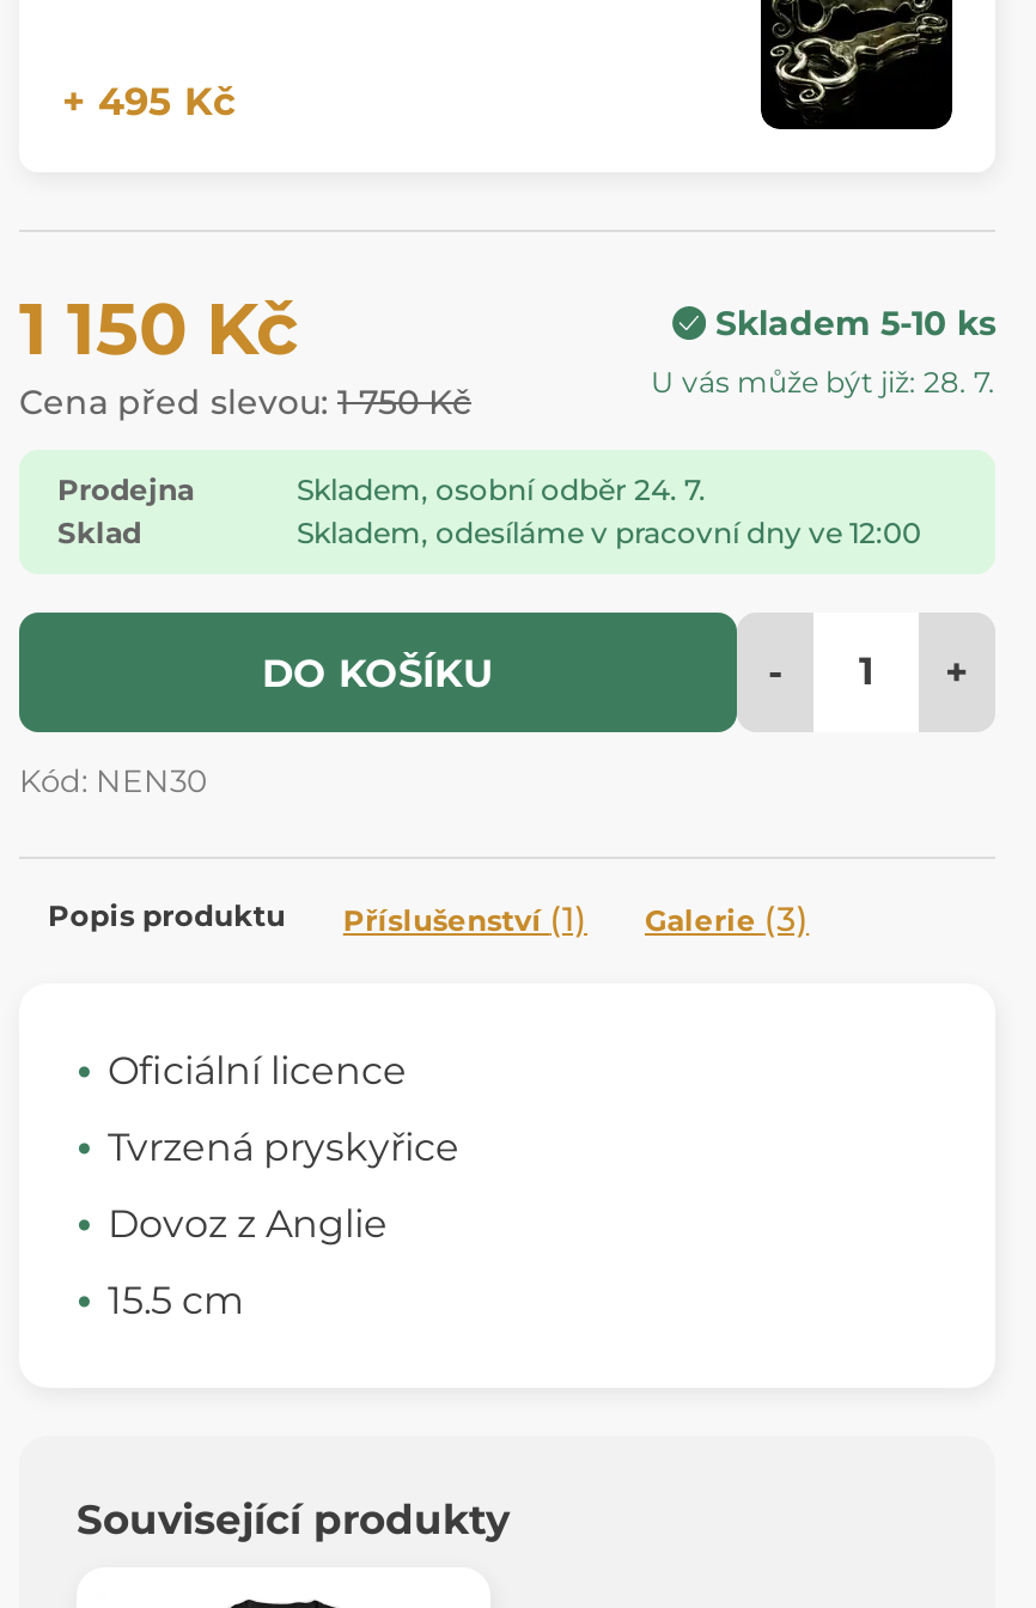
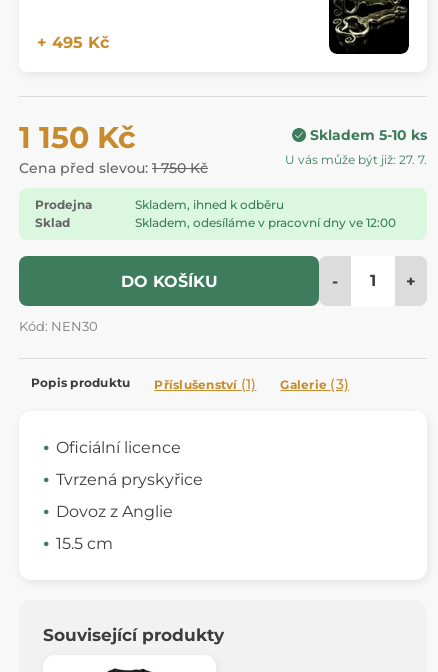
[651,364,995,400] U vás může být již: 28. 7. -> [285,152,427,167] U vás může být již: 27. 7.
[297,470,706,506] Skladem, osobní odběr 24. 7. -> [135,197,284,212] Skladem, ihned k odběru

